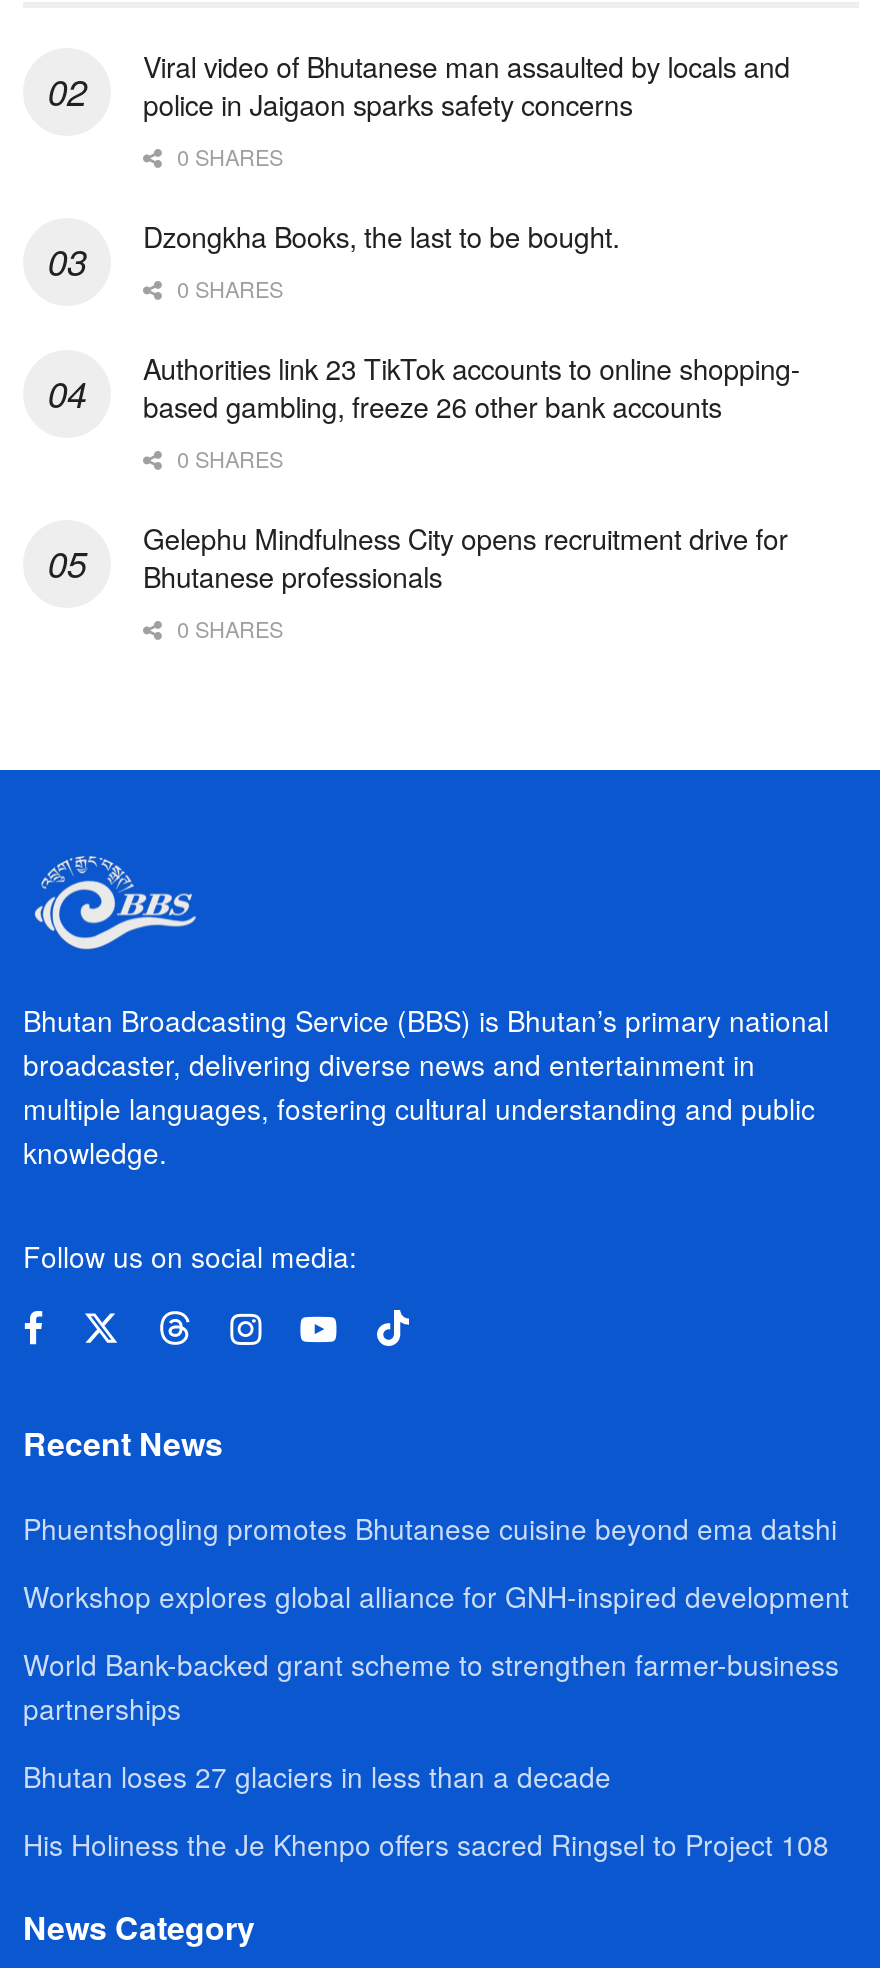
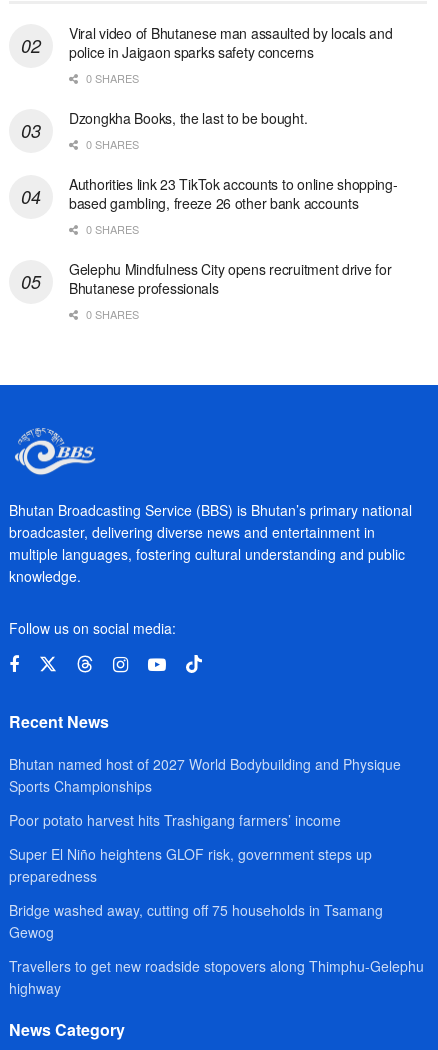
[23,1508,837,1548] Phuentshogling promotes Bhutanese cuisine beyond ema datshi -> [9,754,401,796] Bhutan named host of 2027 World Bodybuilding and Physique | Sports Championships
[23,1576,849,1616] Workshop explores global alliance for GNH-inspired development -> [9,810,341,830] Poor potato harvest hits Trashigang farmers’ income
[23,1644,839,1728] World Bank-backed grant scheme to strengthen farmer-business | partnerships -> [9,844,372,886] Super El Niño heightens GLOF risk, government steps up | preparedness
[23,1756,611,1796] Bhutan loses 27 glaciers in less than a decade -> [9,900,383,942] Bridge washed away, cutting off 75 households in Tsamang | Gewog
[23,1824,829,1864] His Holiness the Je Khenpo offers sacred Ringsel to Project 108 -> [9,956,424,998] Travellers to get new roadside stopovers along Thimphu-Gelephu | highway

